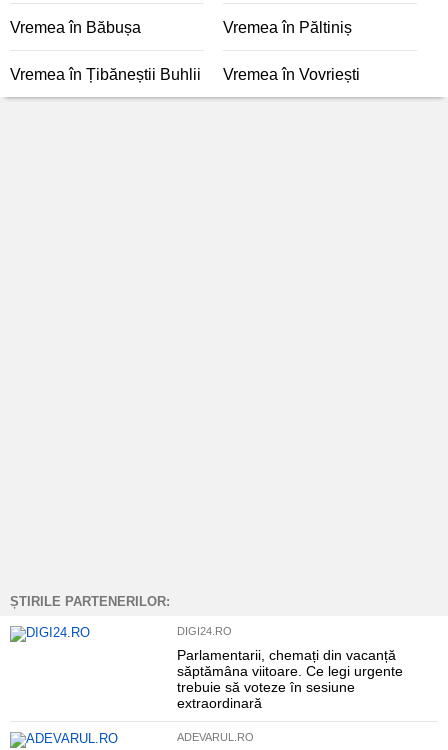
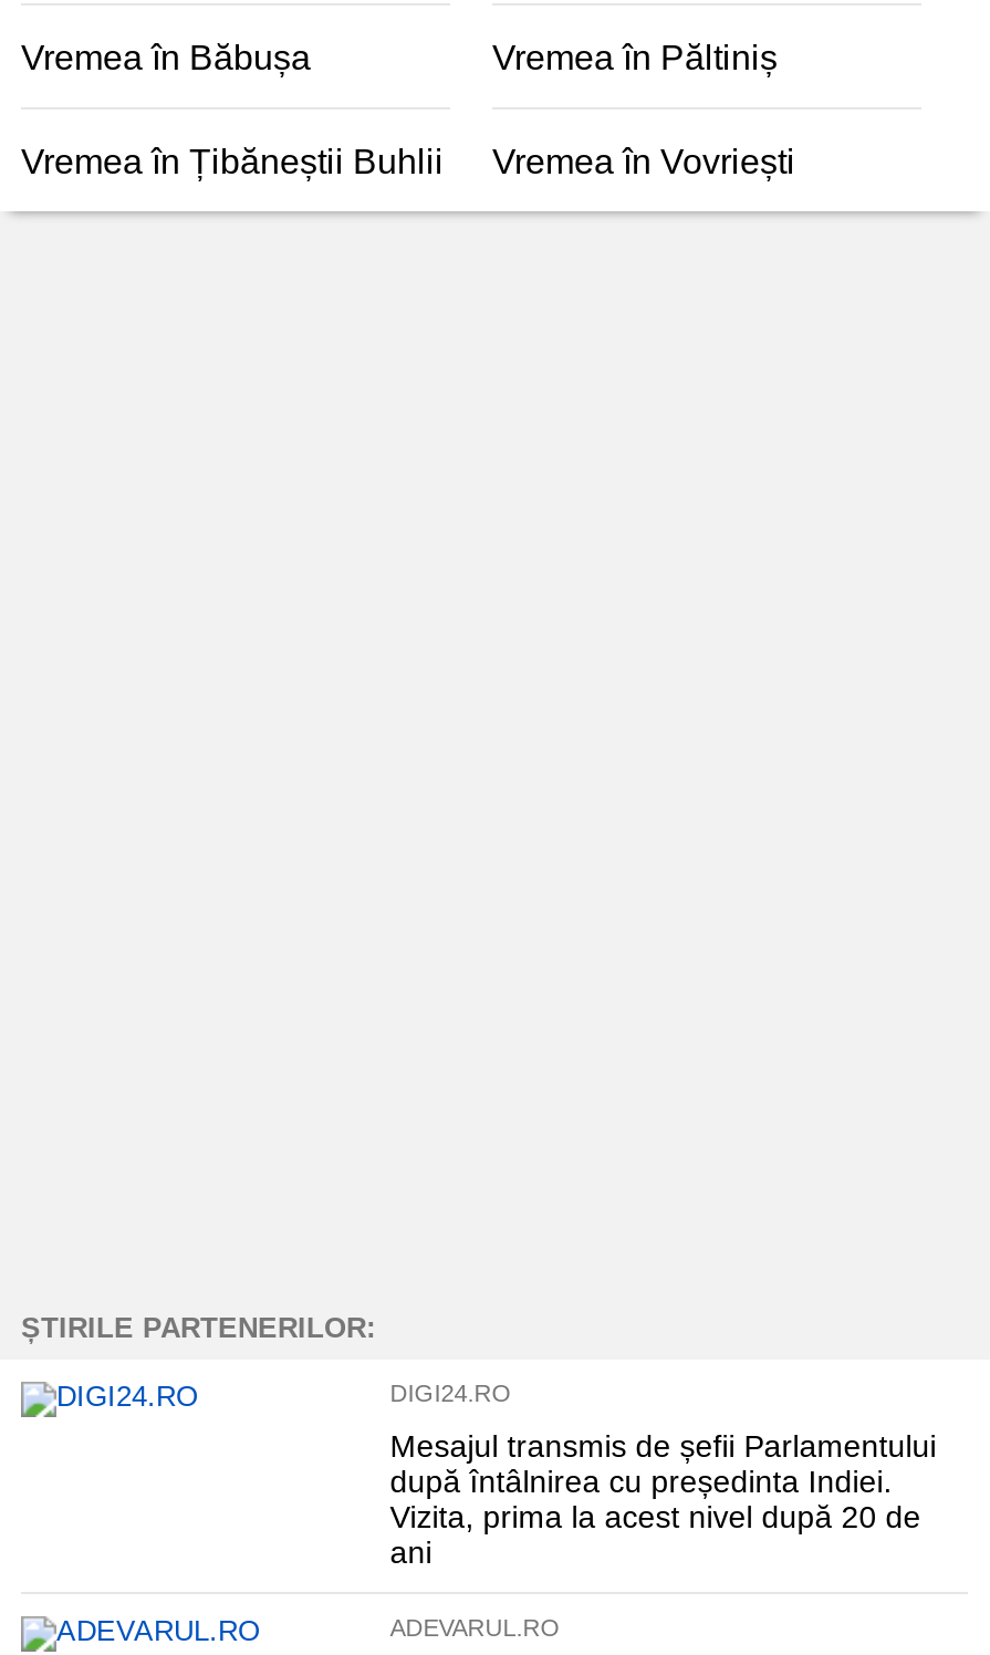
[177,647,403,711] Parlamentarii, chemați din vacanță | săptămâna viitoare. Ce legi urgente | trebuie să voteze în sesiune | extraordinară -> [390,1428,936,1570] Mesajul transmis de șefii Parlamentului | după întâlnirea cu președinta Indiei. | Vizita, prima la acest nivel după 20 de | ani

